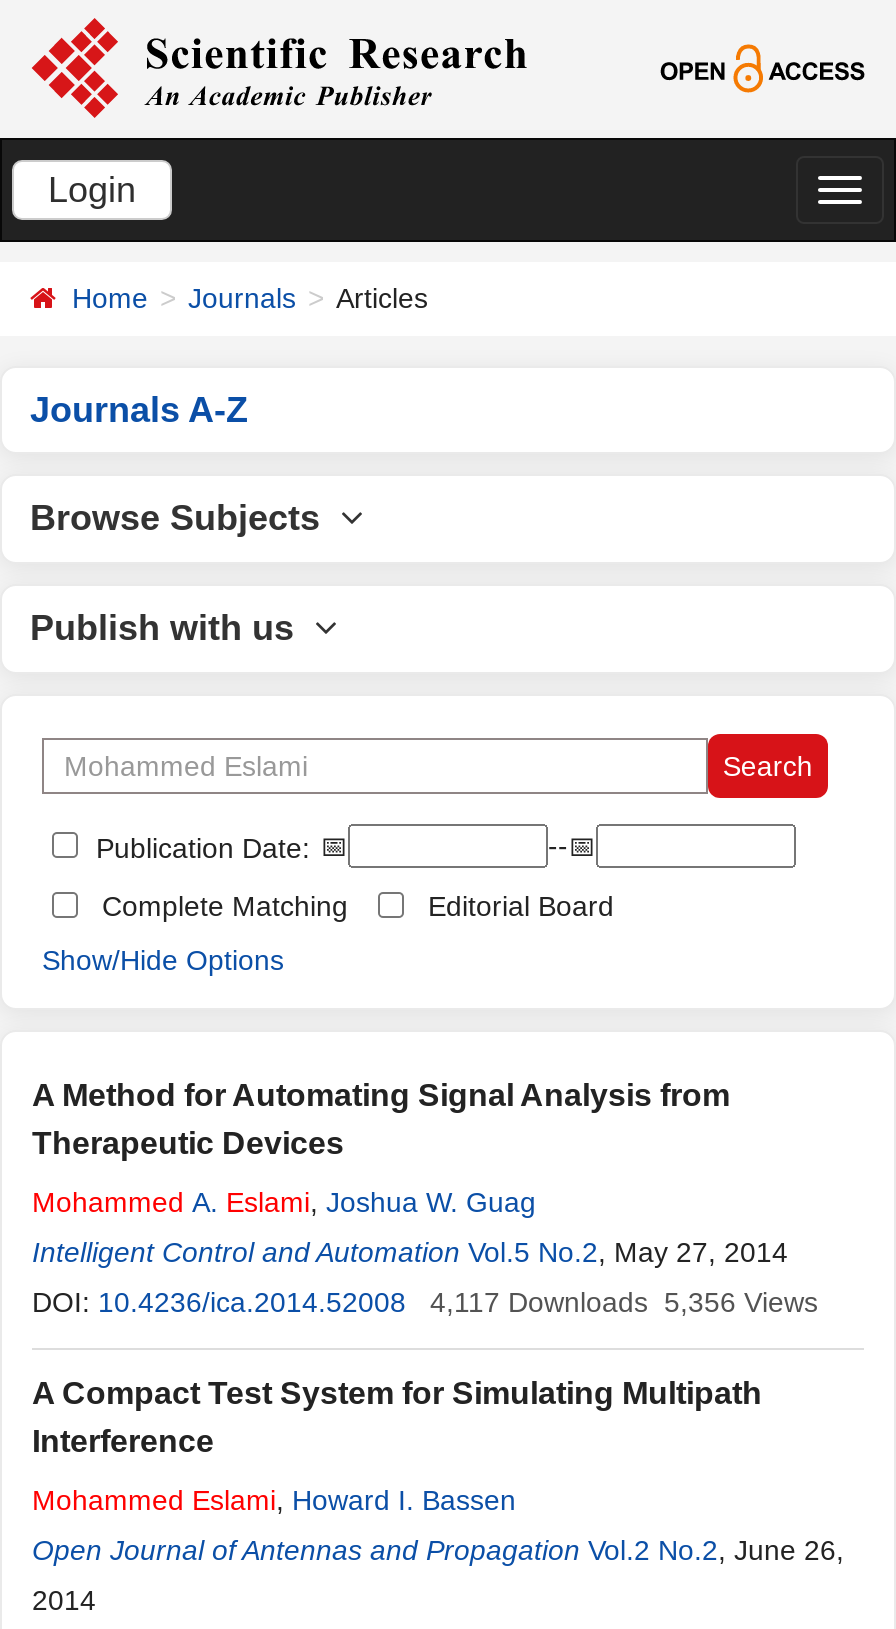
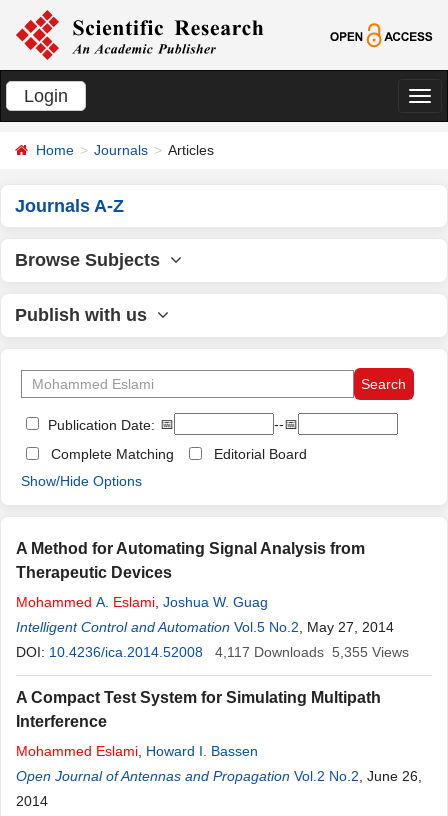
[430,1286,818,1318] 4,117 Downloads 5,356 Views -> [215,644,409,660] 4,117 Downloads 5,355 Views

